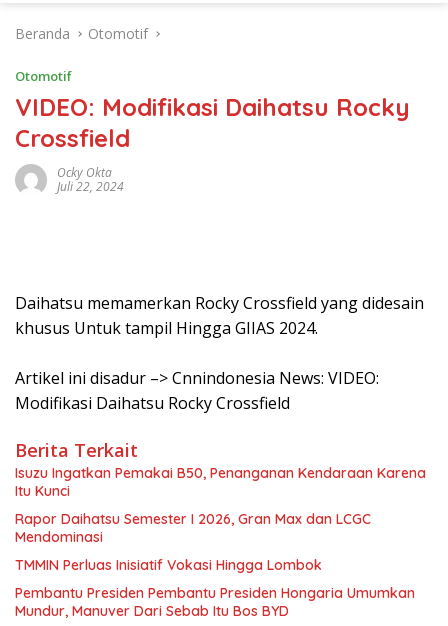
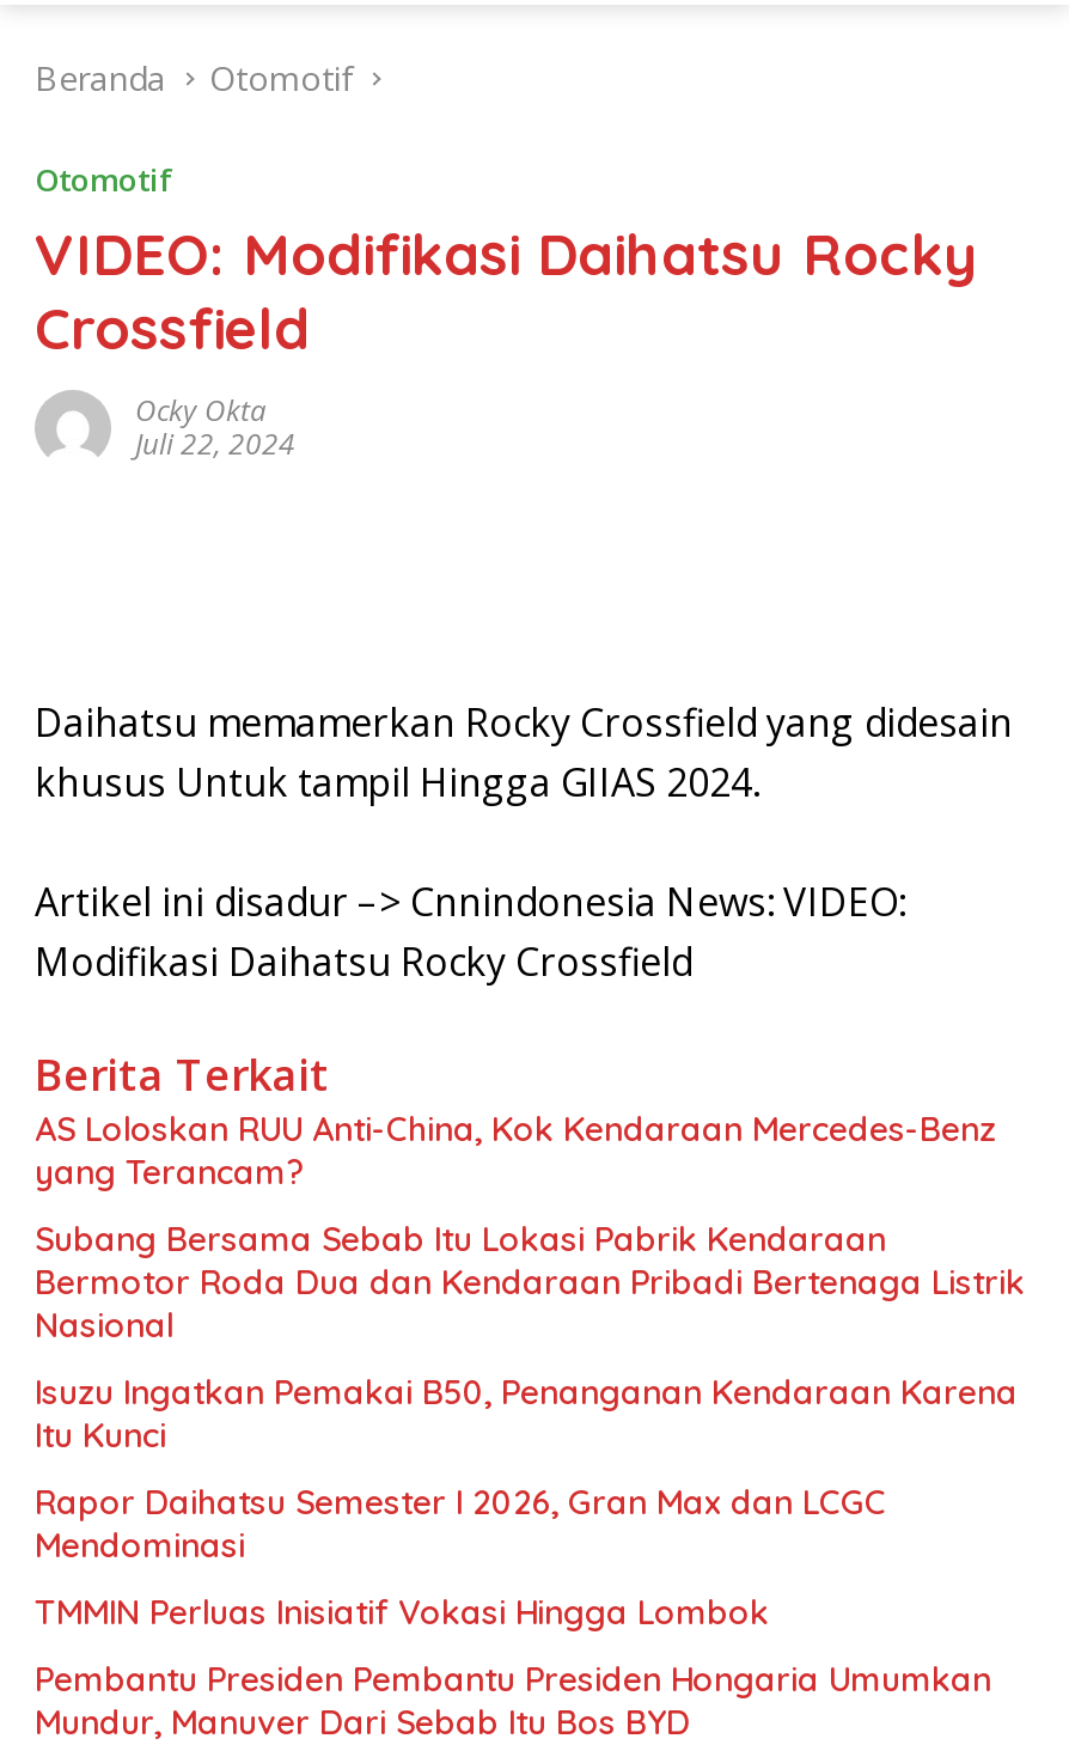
none -> [35,1108,1025,1347] AS Loloskan RUU Anti-China, Kok Kendaraan Mercedes-Benz | yang Terancam? | Subang Bersama Sebab Itu Lokasi Pabrik Kendaraan | Bermotor Roda Dua dan Kendaraan Pribadi Bertenaga Listrik | Nasional

